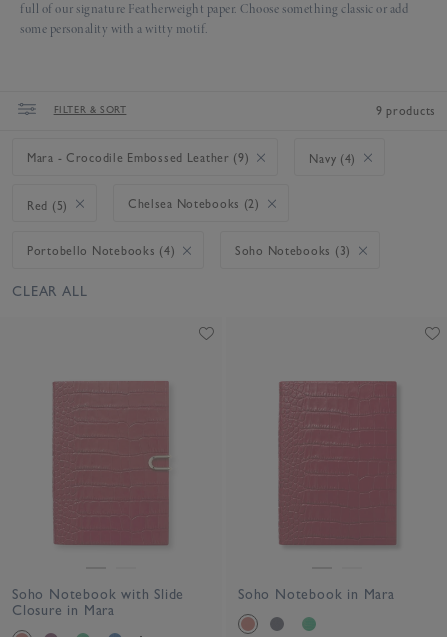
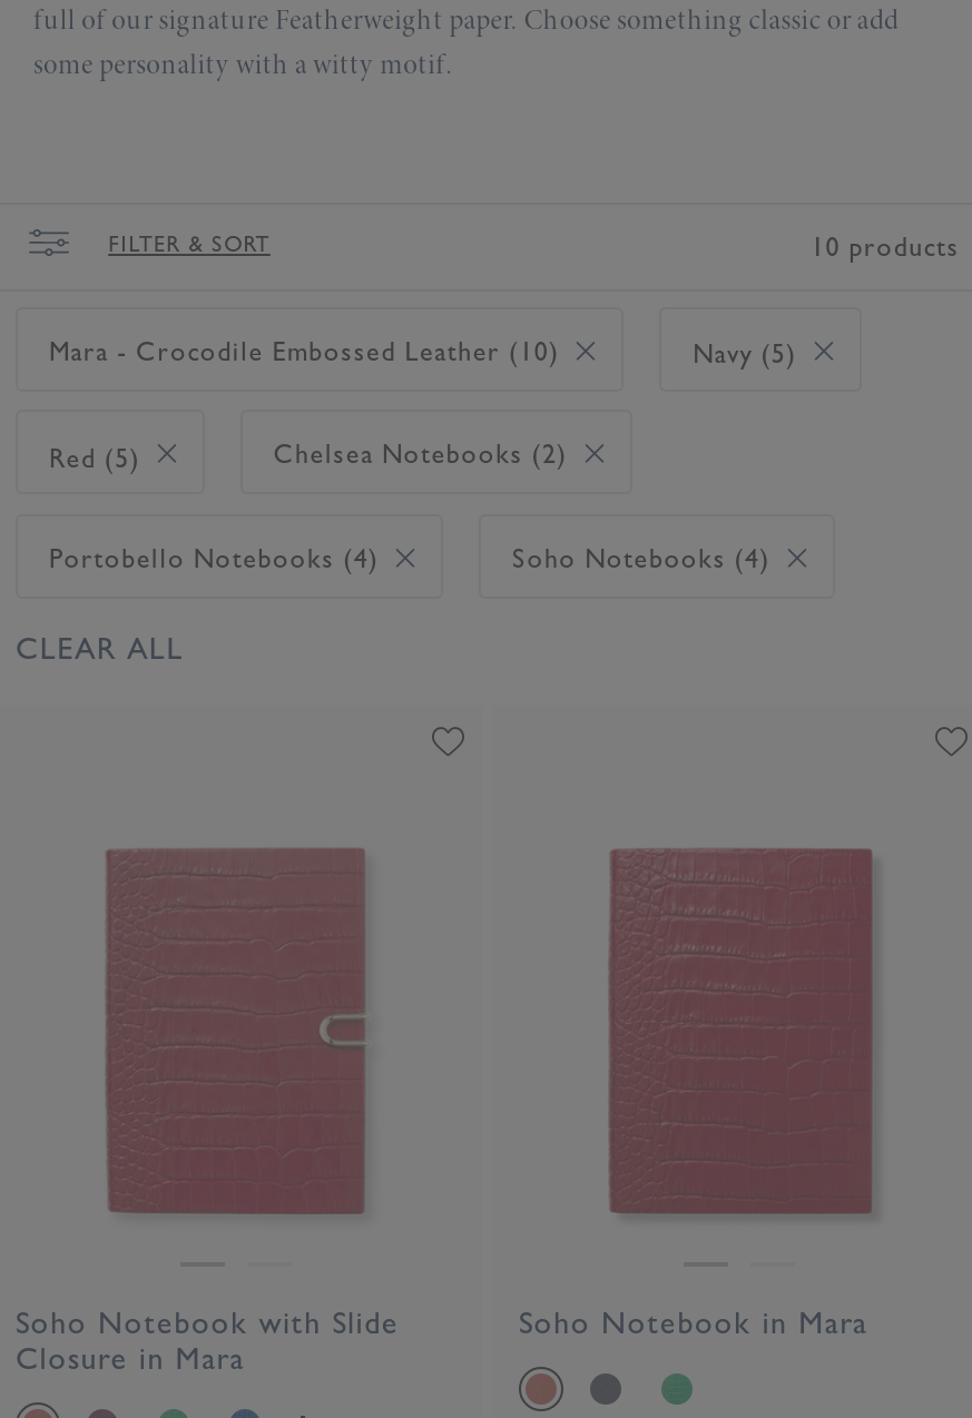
[376,104,436,118] 9 products -> [811,232,960,263] 10 products
[27,151,253,165] Mara - Crocodile Embossed Leather (9) -> [49,336,568,367] Mara - Crocodile Embossed Leather (10)
[309,152,356,166] Navy (4) -> [693,339,797,370] Navy (5)
[235,244,355,258] Soho Notebooks (3) -> [512,542,779,573] Soho Notebooks (4)

